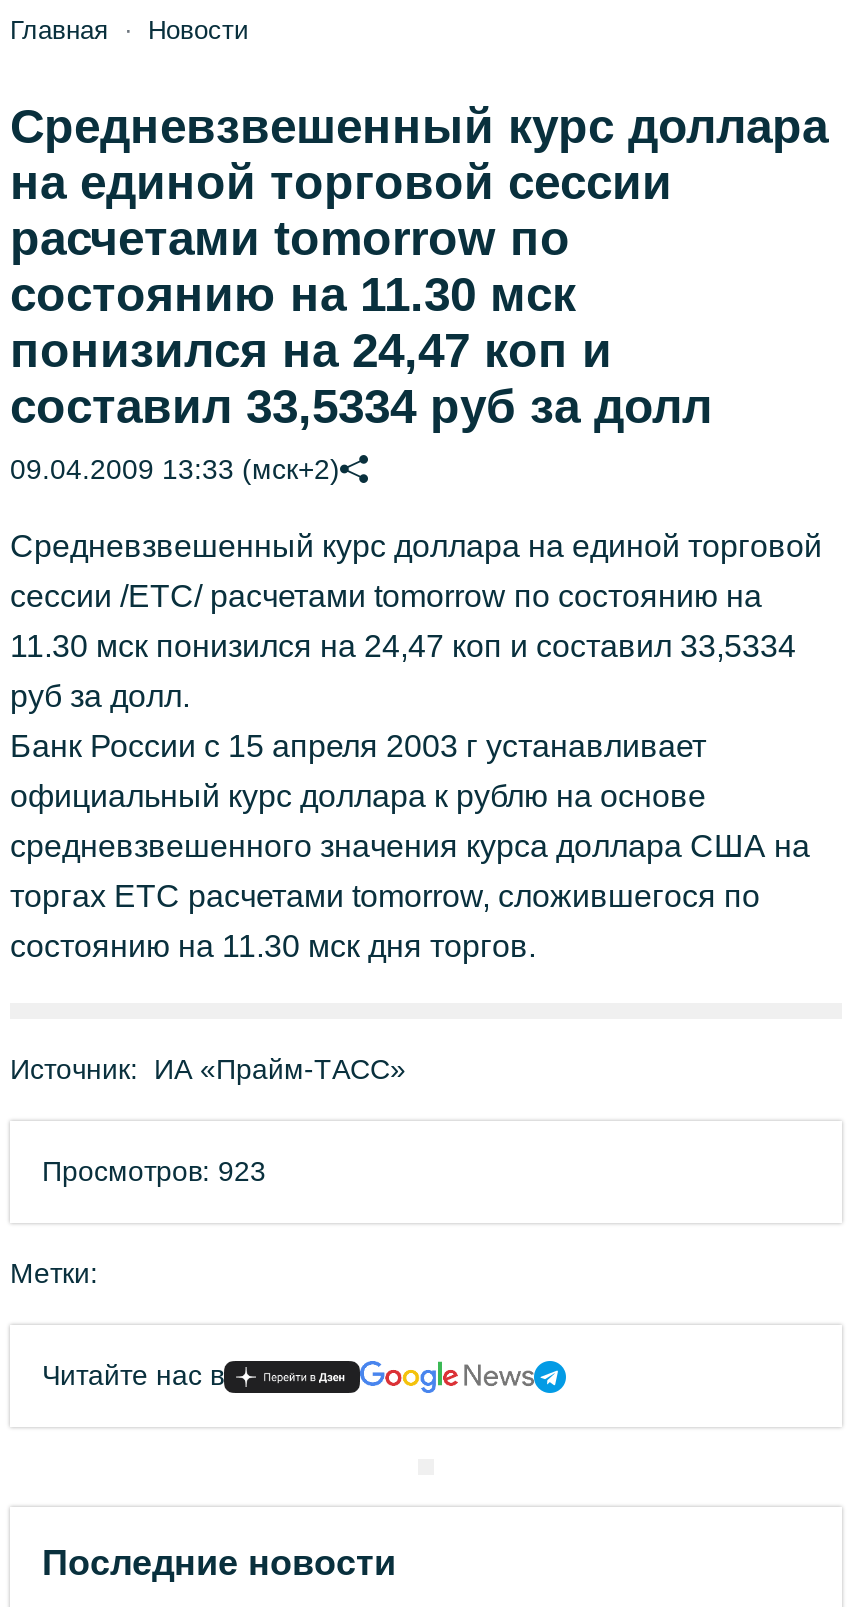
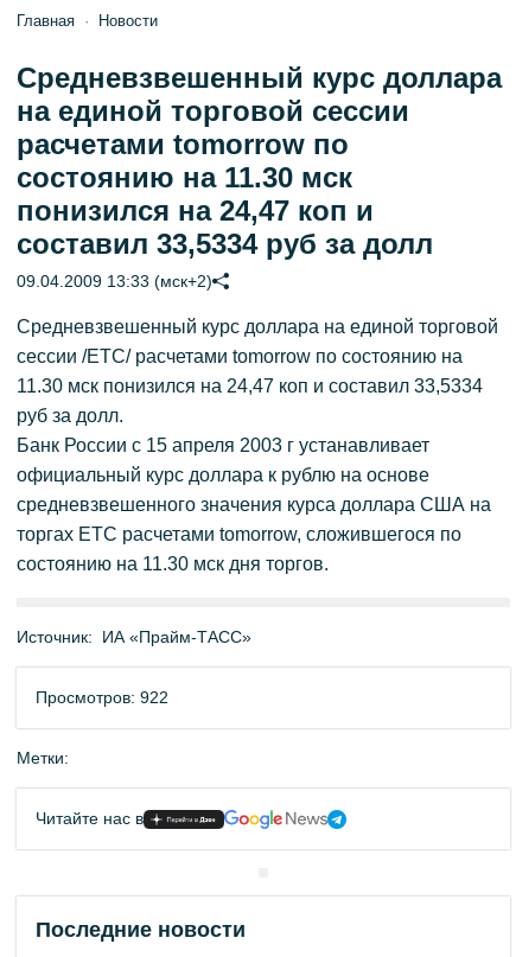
[42,1155,266,1187] Просмотров: 923 -> [36,688,168,707] Просмотров: 922

